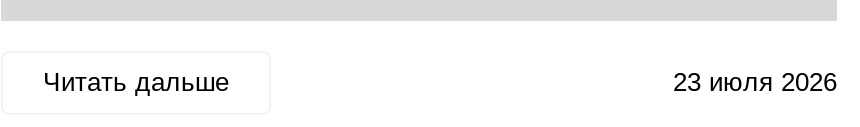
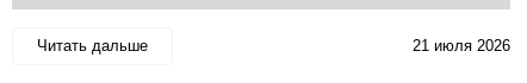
[673,67,837,97] 23 июля 2026 -> [413,37,510,55] 21 июля 2026

